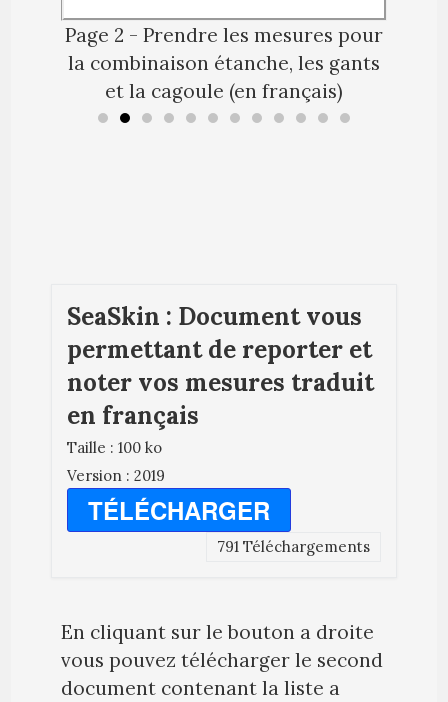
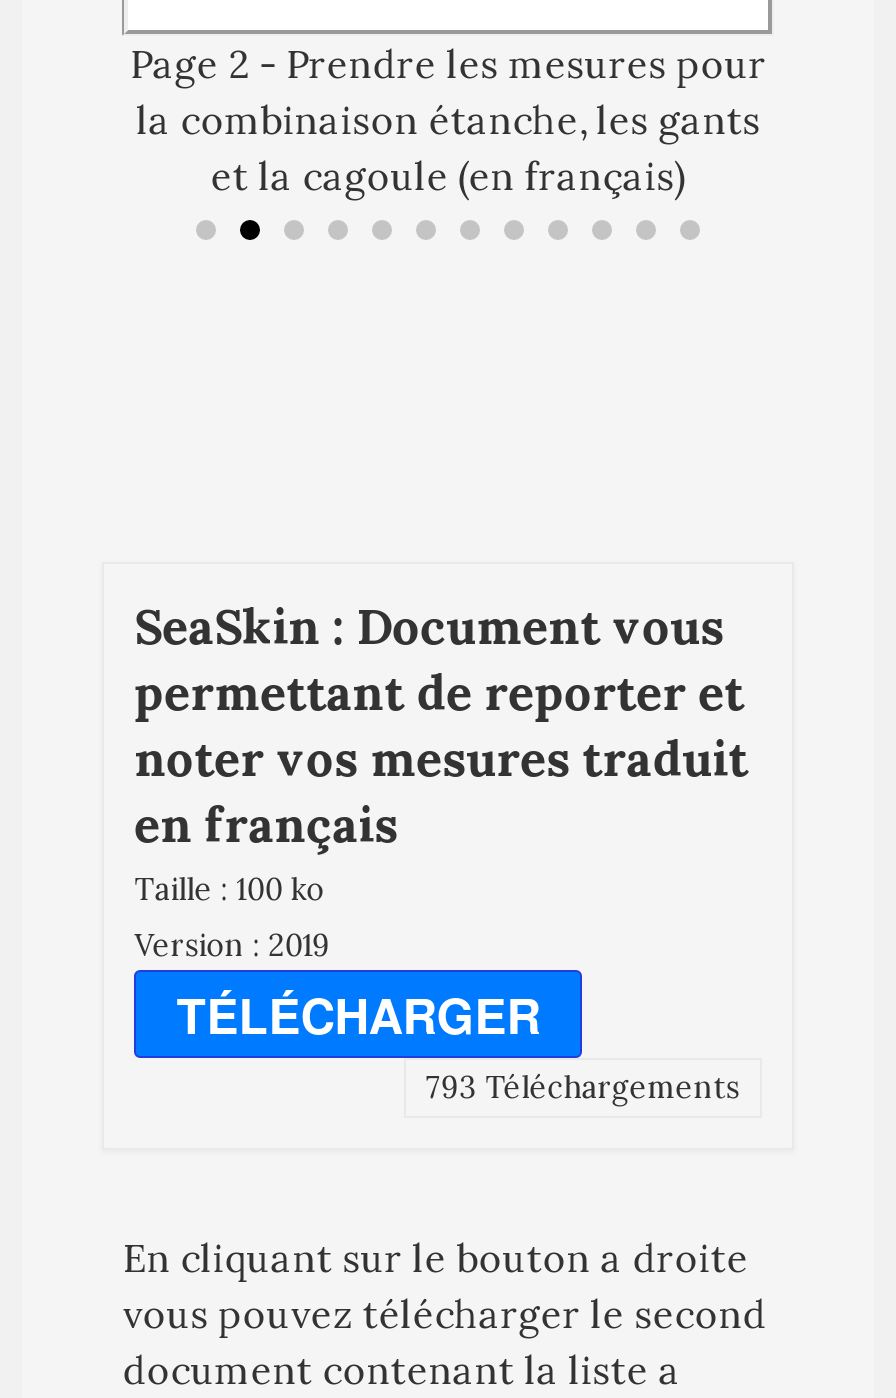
[217,537,370,556] 791 Téléchargements -> [426,1068,740,1106] 793 Téléchargements

